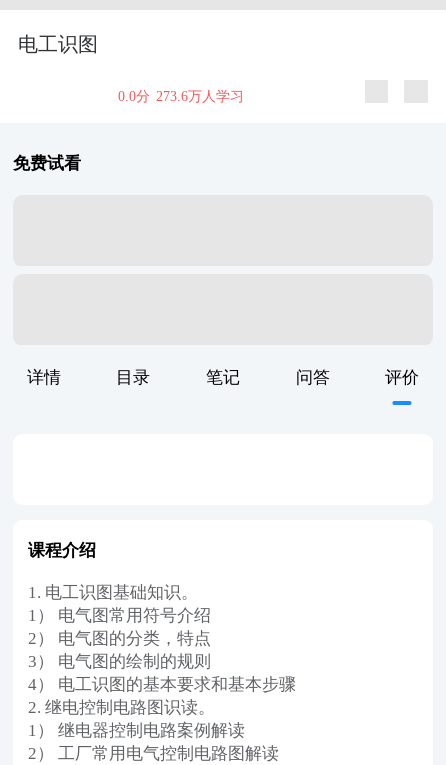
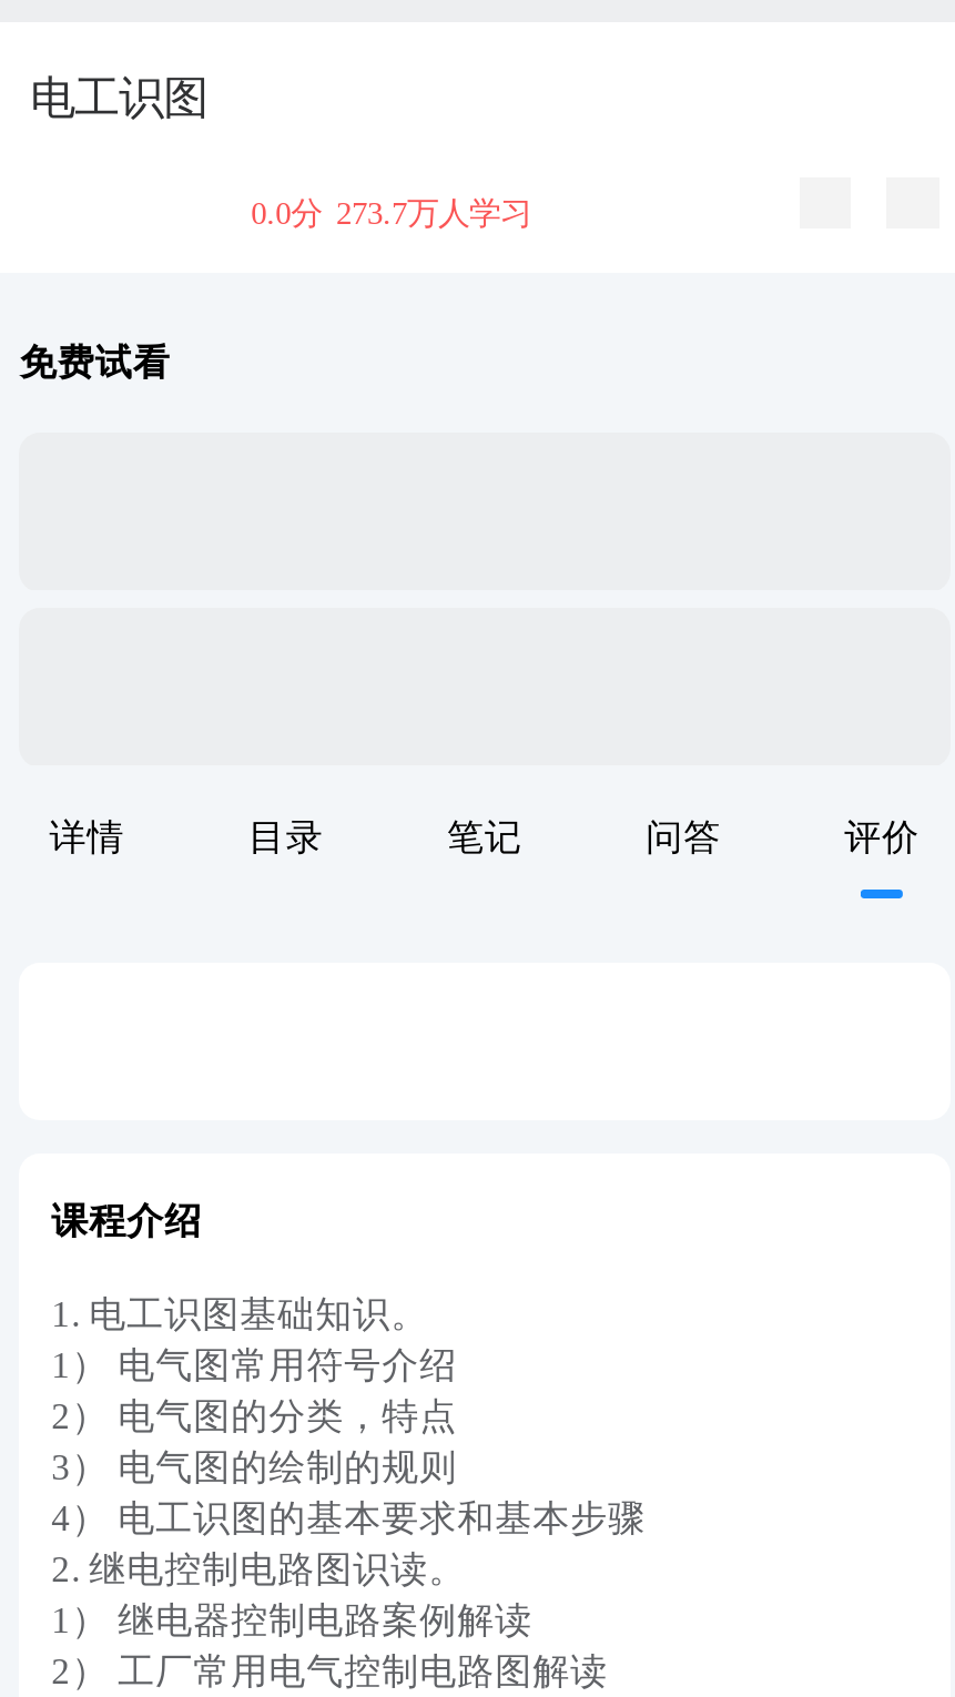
[118,88,244,104] 0.0分 273.6万人学习 -> [251,195,531,231] 0.0分 273.7万人学习

